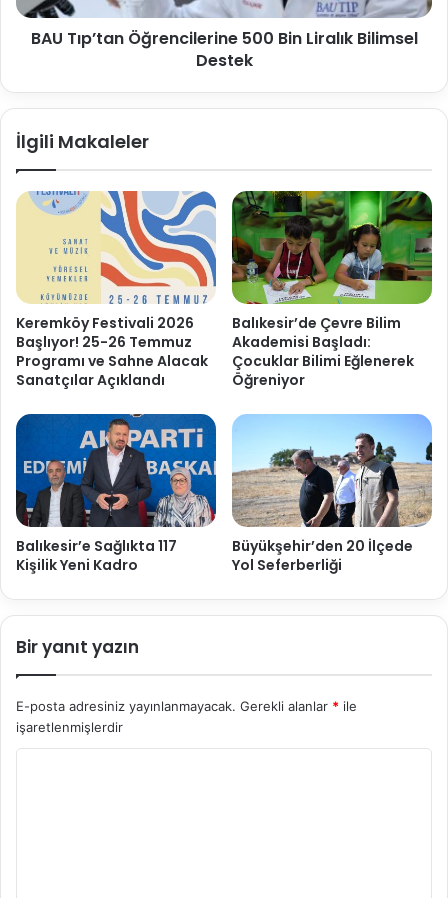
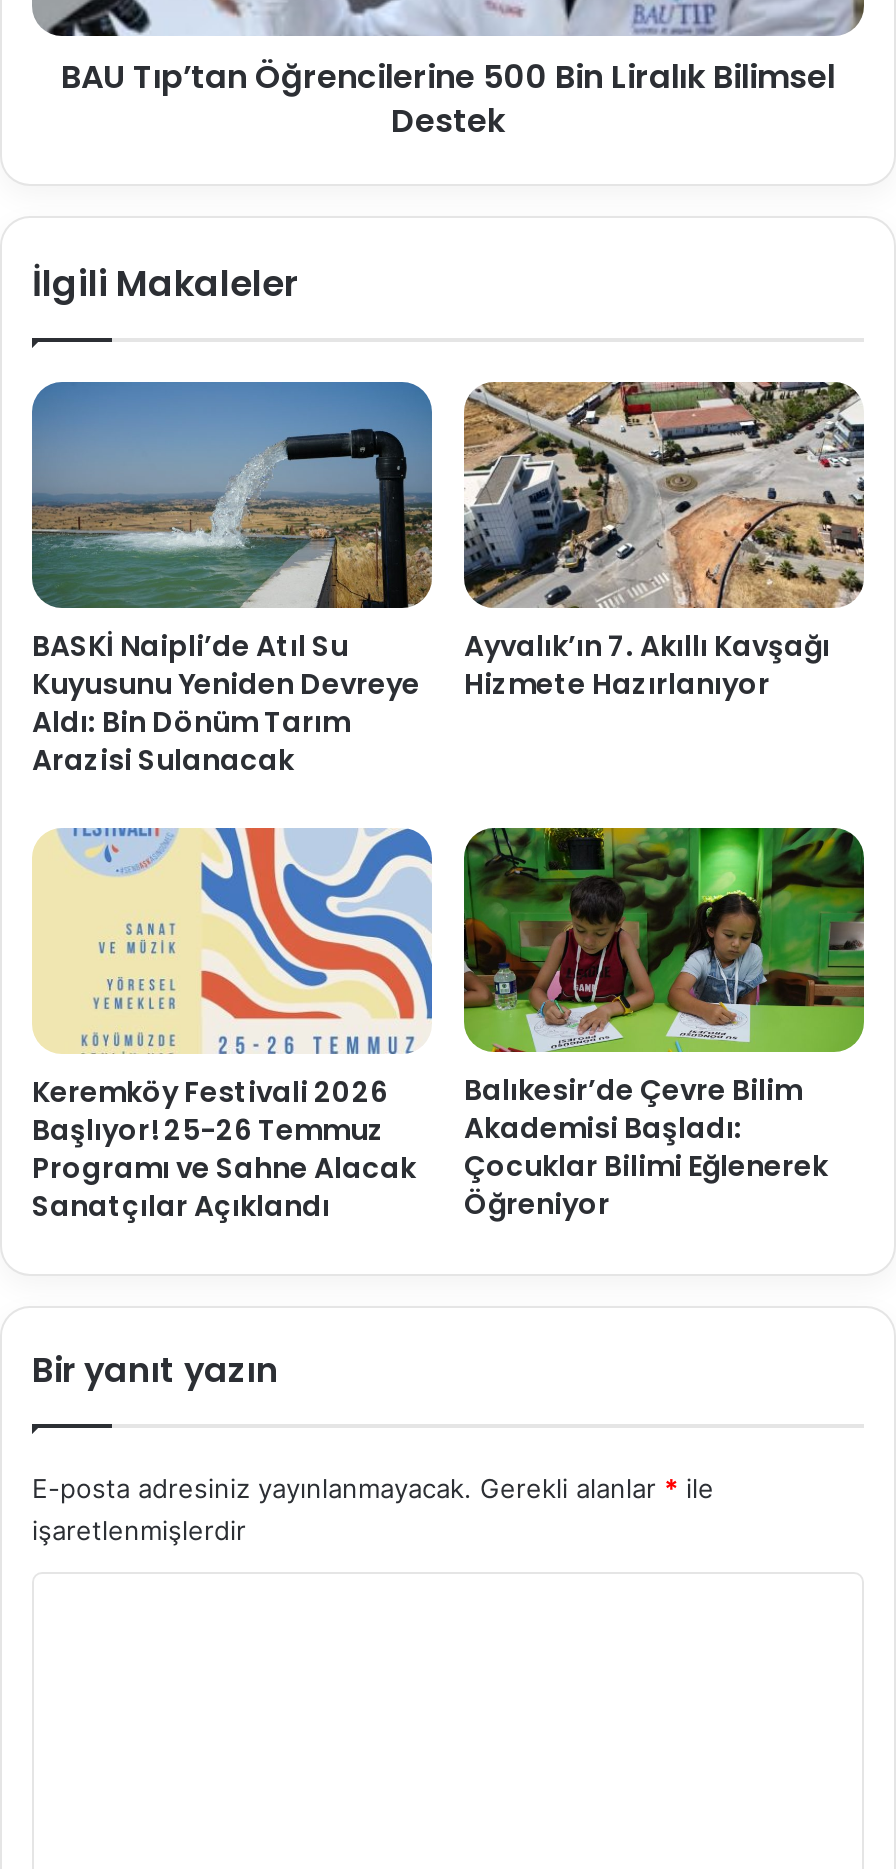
none -> [30,380,434,779] [image] | BASKİ Naipli’de Atıl Su | Kuyusunu Yeniden Devreye | Aldı: Bin Dönüm Tarım | Arazisi Sulanacak
none -> [462,380,866,704] [image] | Ayvalık’ın 7. Akıllı Kavşağı | Hizmete Hazırlanıyor
moved [16,191,414,390] -> [32,826,828,1225]: [image] | Keremköy Festivali 2026 | Başlıyor! 25-26 Temmuz | ... | Çocuklar Bilimi Eğlenerek | Öğreniyor
[15,413,217,575] [image] | Balıkesir’e Sağlıkta 117 | Kişilik Yeni Kadro -> none
[231,413,433,575] [image] | Büyükşehir’den 20 İlçede | Yol Seferberliği -> none

